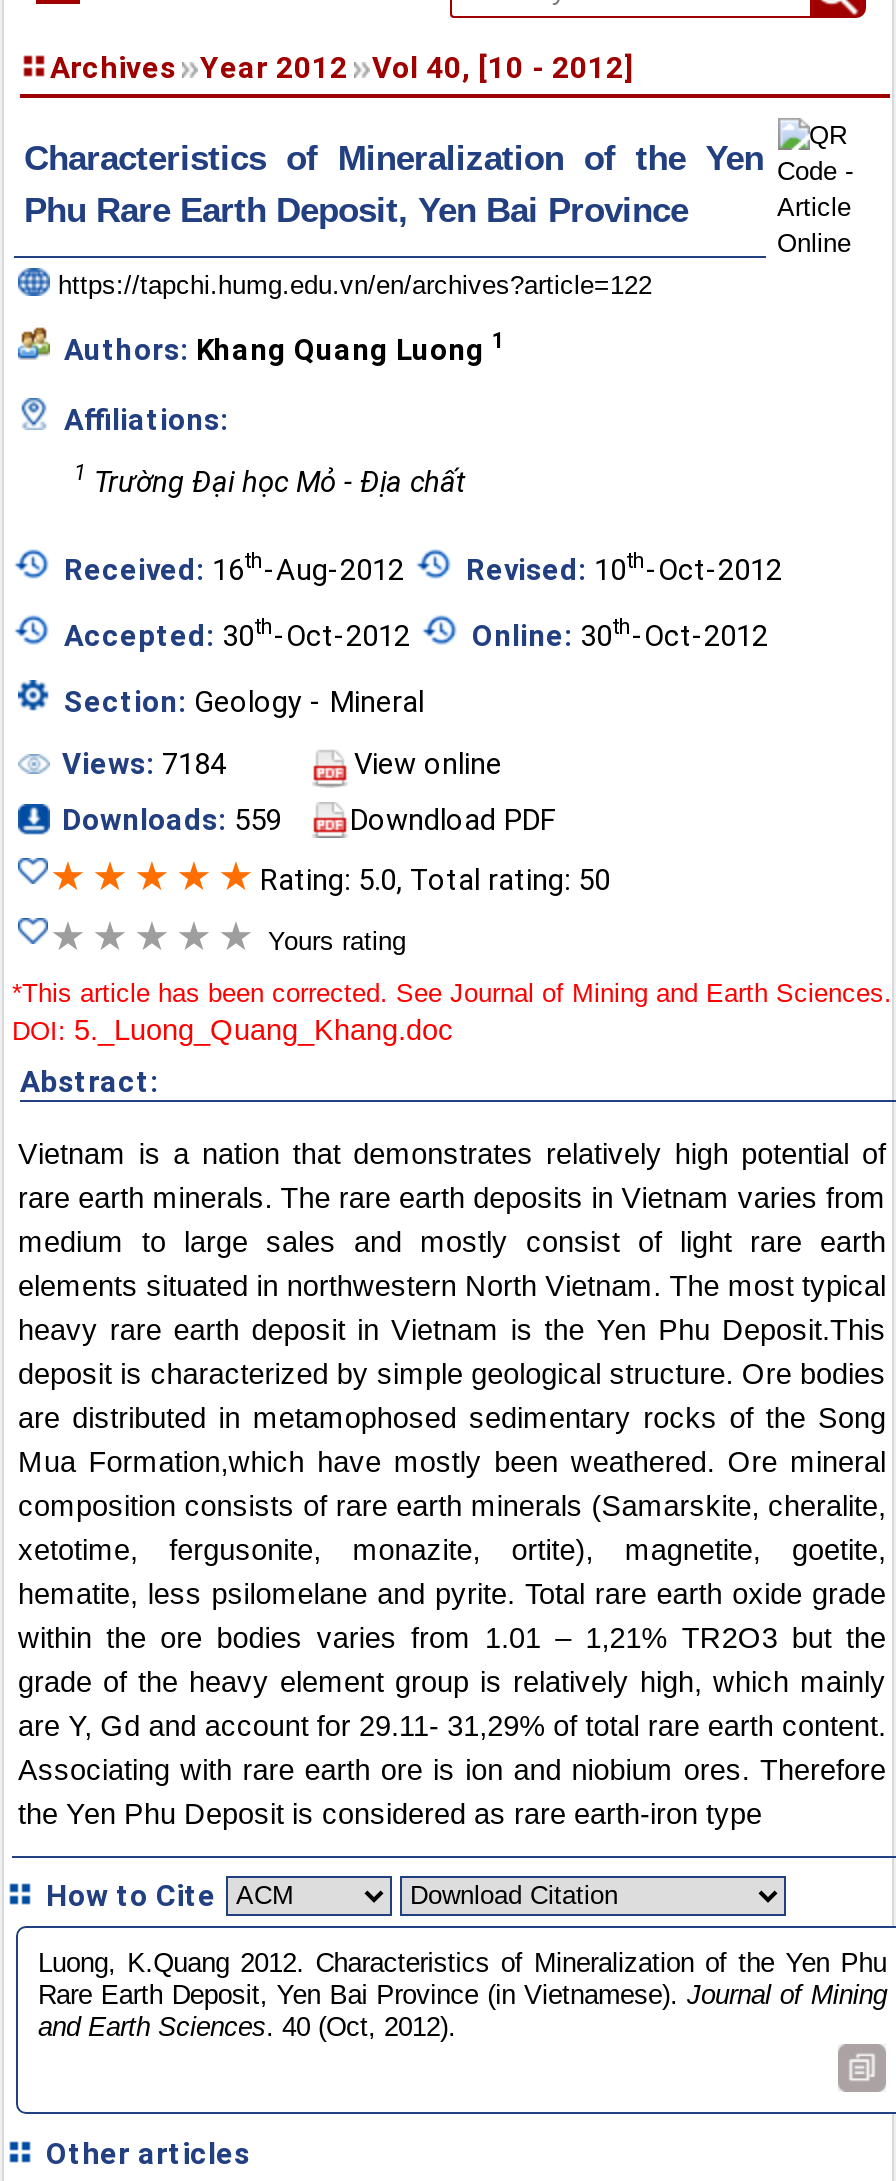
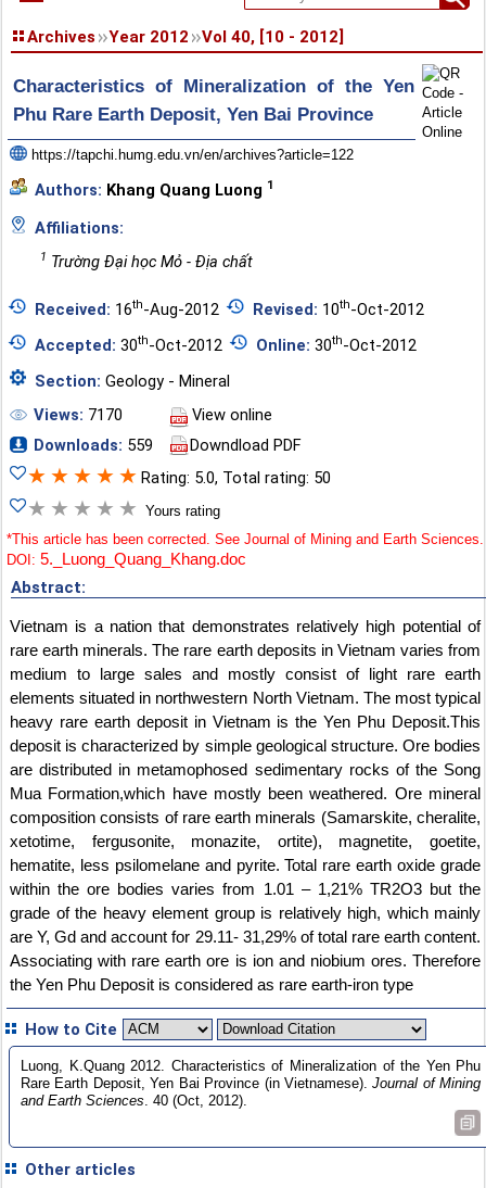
[62,746,226,782] Views: 7184 -> [34,405,123,424] Views: 7170

